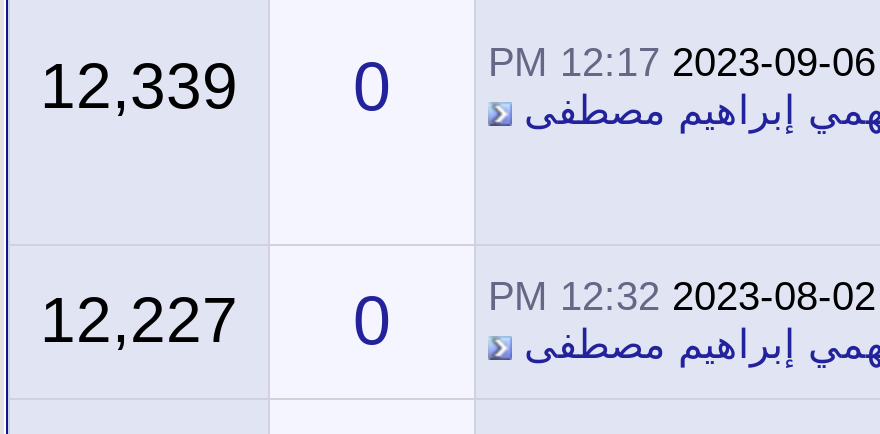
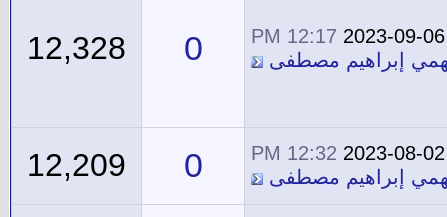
[40,48,391,124] 12,339 0 -> [27,29,202,67] 12,328 0
[40,282,391,358] 12,227 0 -> [27,146,202,184] 12,209 0

